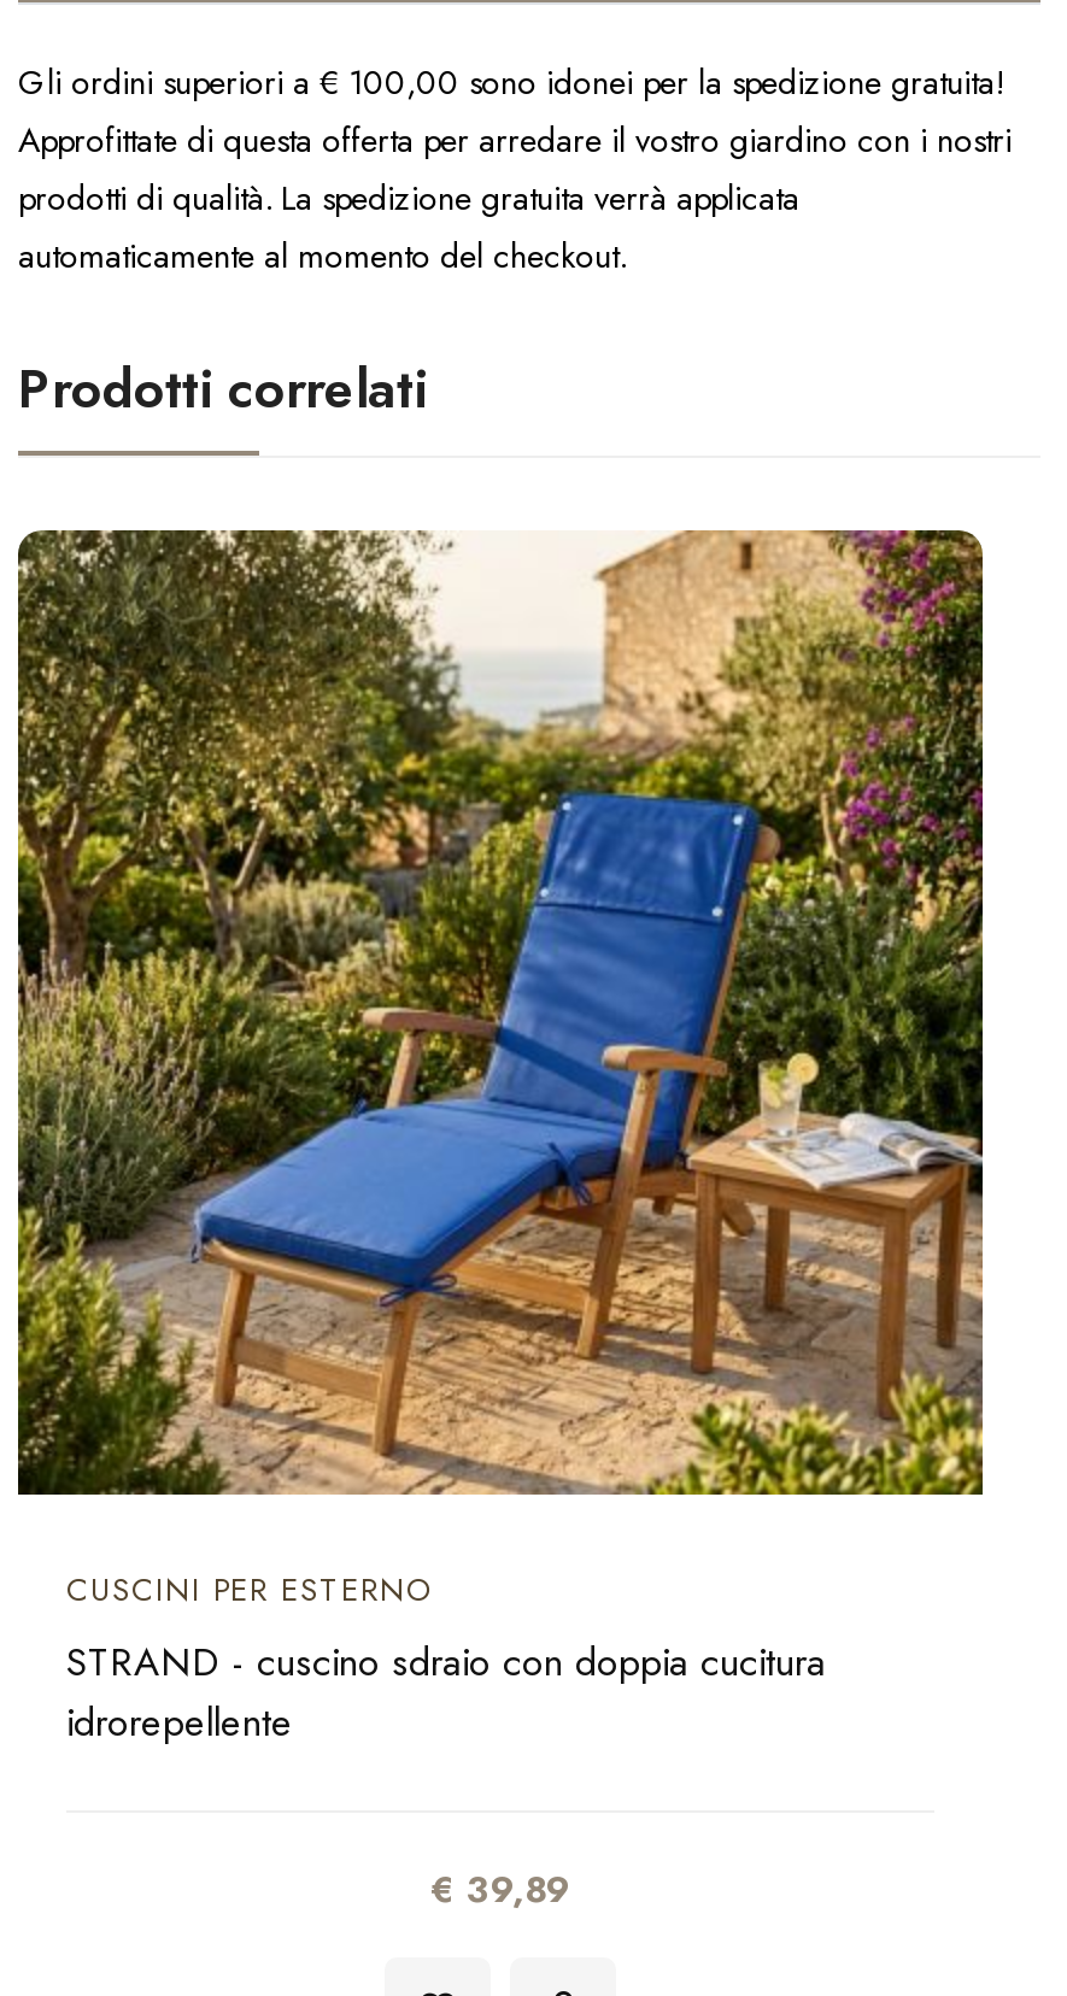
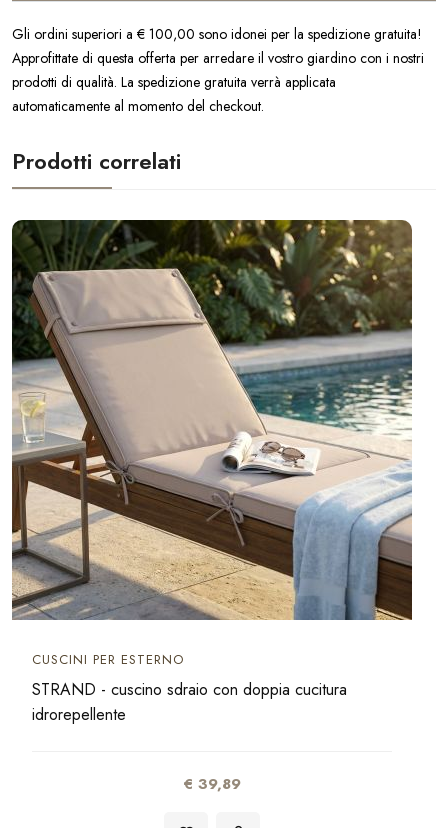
[16,528,985,1497] [image] -> [11,219,413,621] [image]

